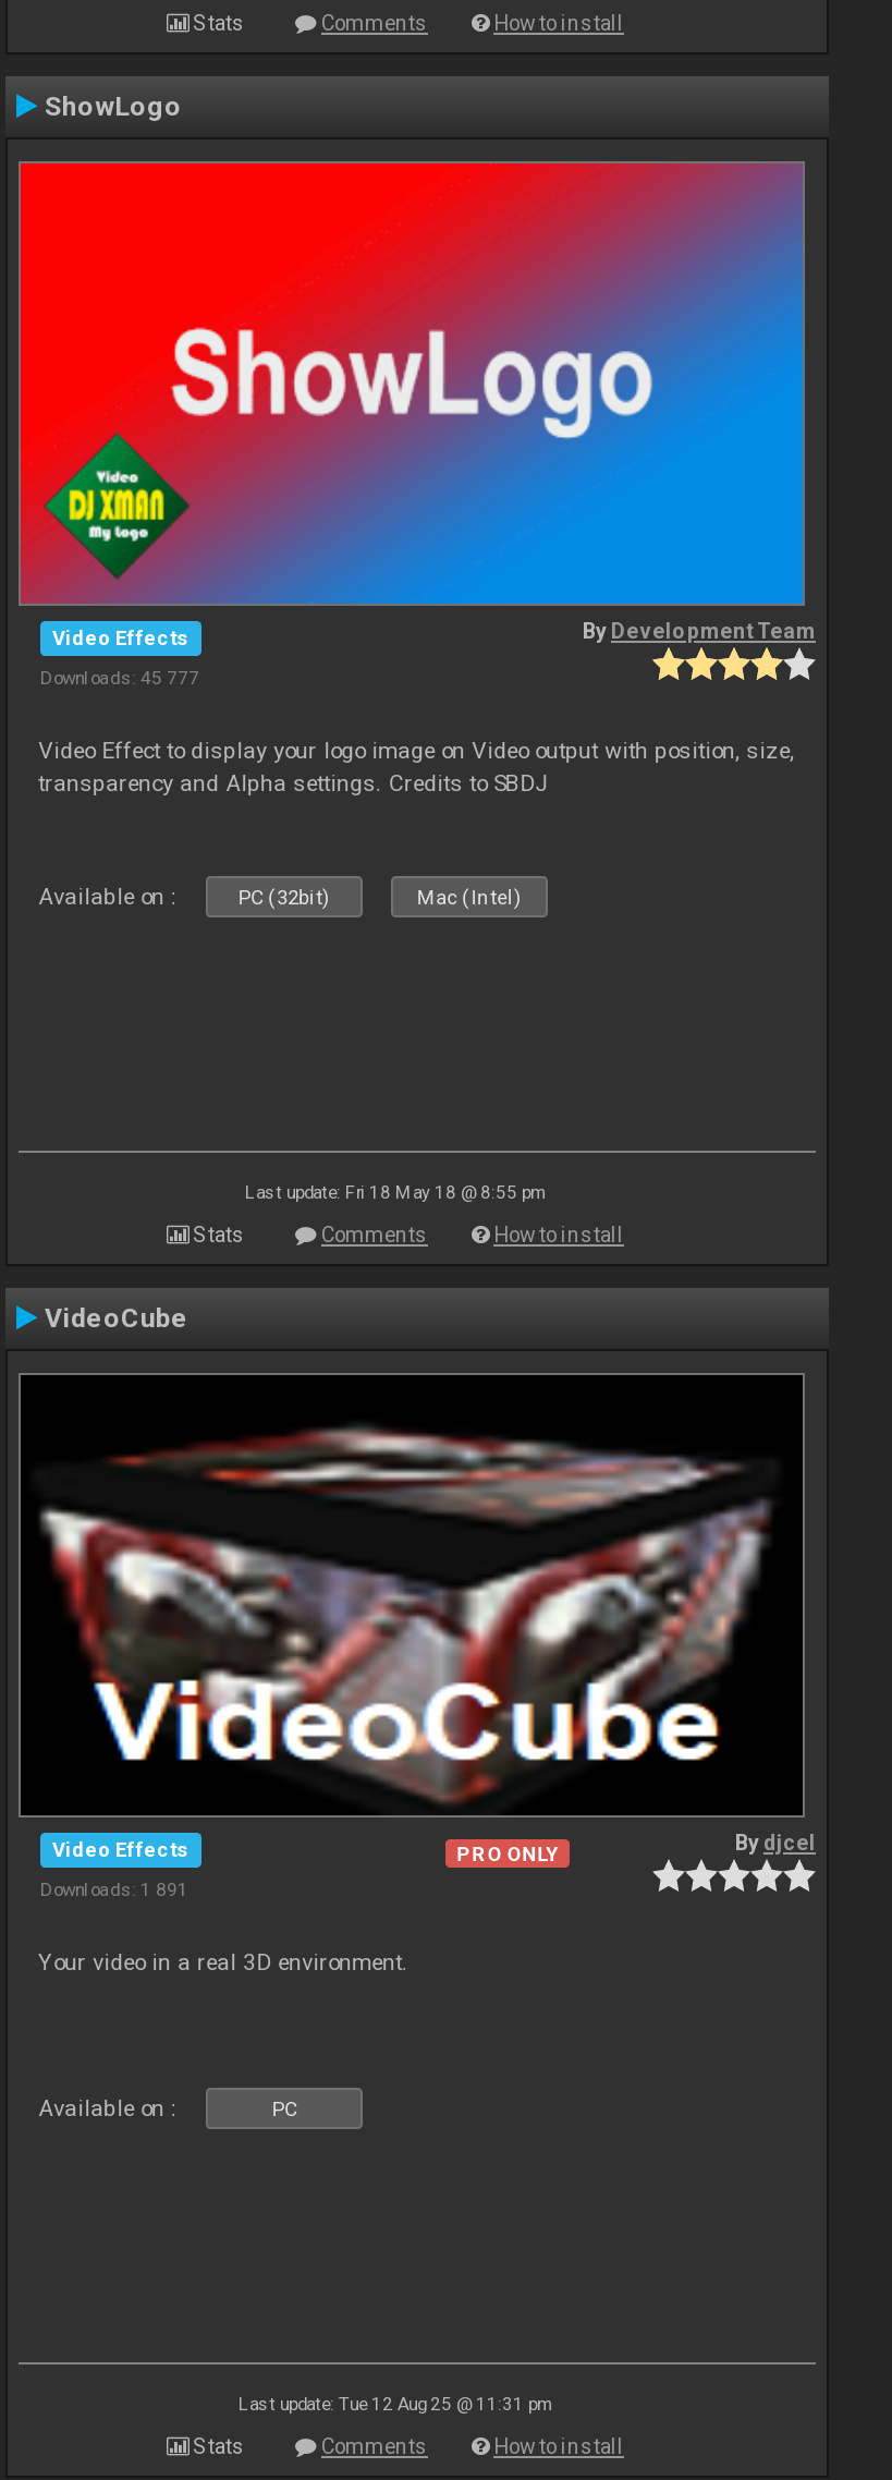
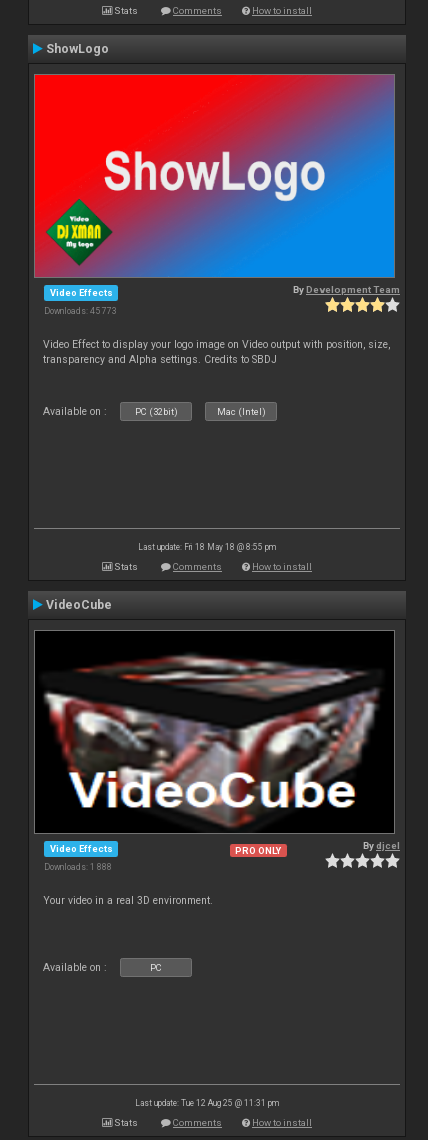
[40,666,199,688] Downloads: 45 777 -> [44,306,117,316] Downloads: 45 773
[40,1878,188,1900] Downloads: 1 891 -> [44,862,112,872] Downloads: 1 888

